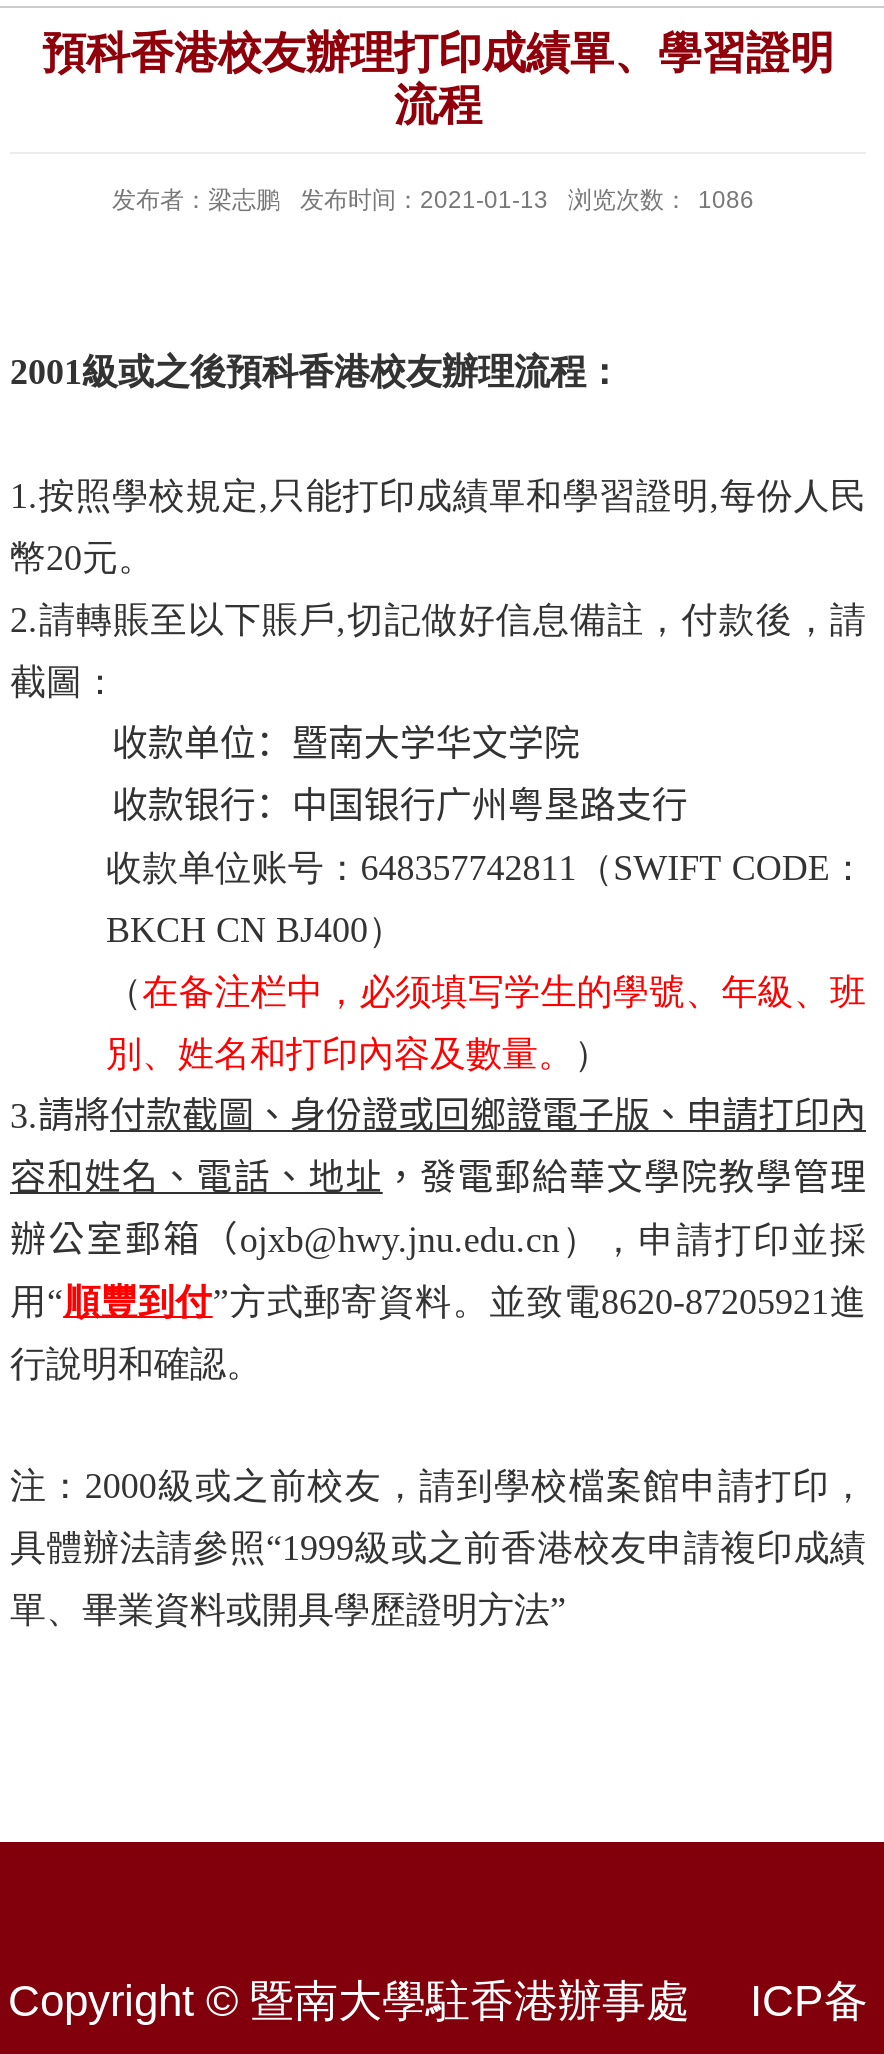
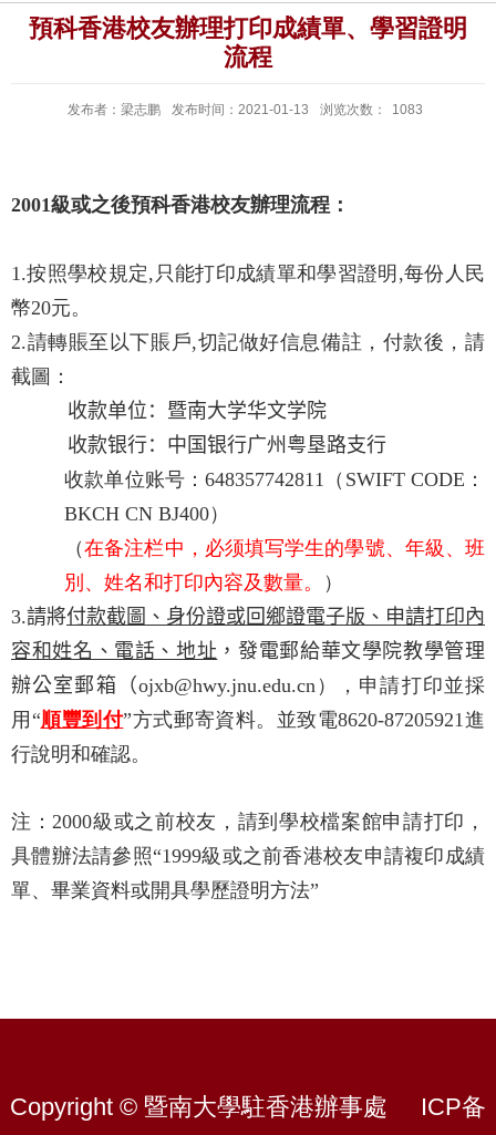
[112,186,754,214] 发布者：梁志鹏 发布时间：2021-01-13 浏览次数： 1086 -> [68,102,423,117] 发布者：梁志鹏 发布时间：2021-01-13 浏览次数： 1083

